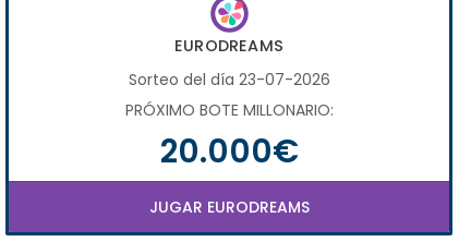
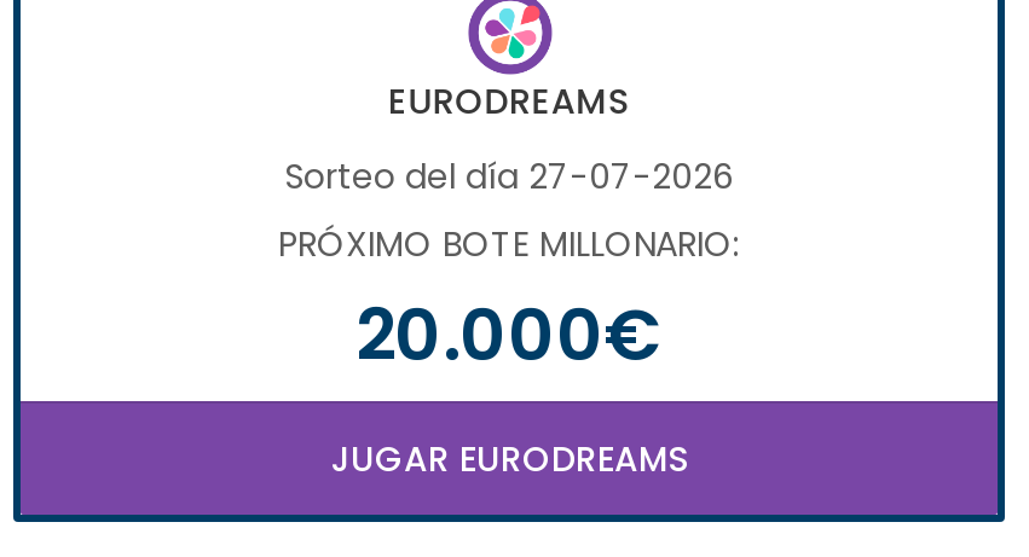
[128,69,330,91] Sorteo del día 23-07-2026 -> [284,152,734,201] Sorteo del día 27-07-2026

